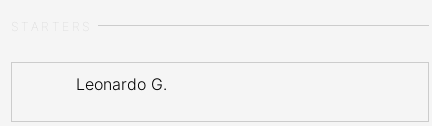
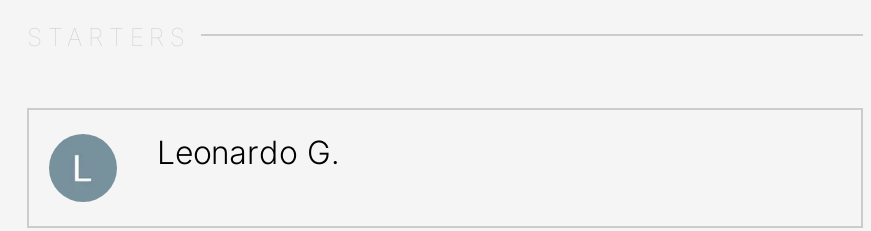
none -> [47,132,119,204] [image]

